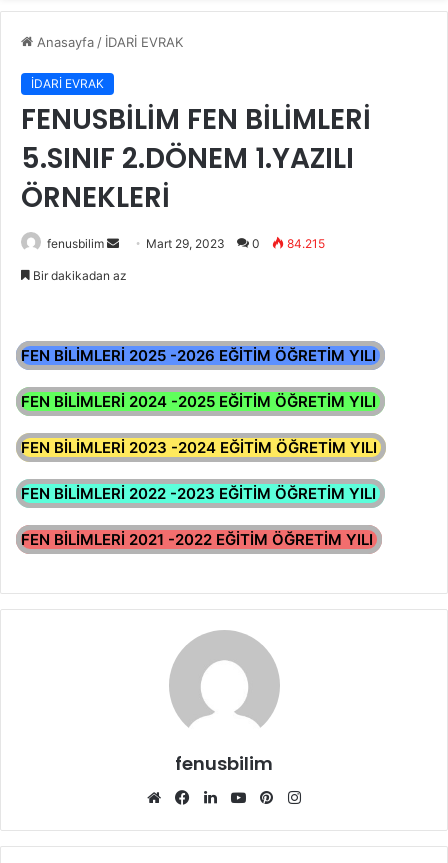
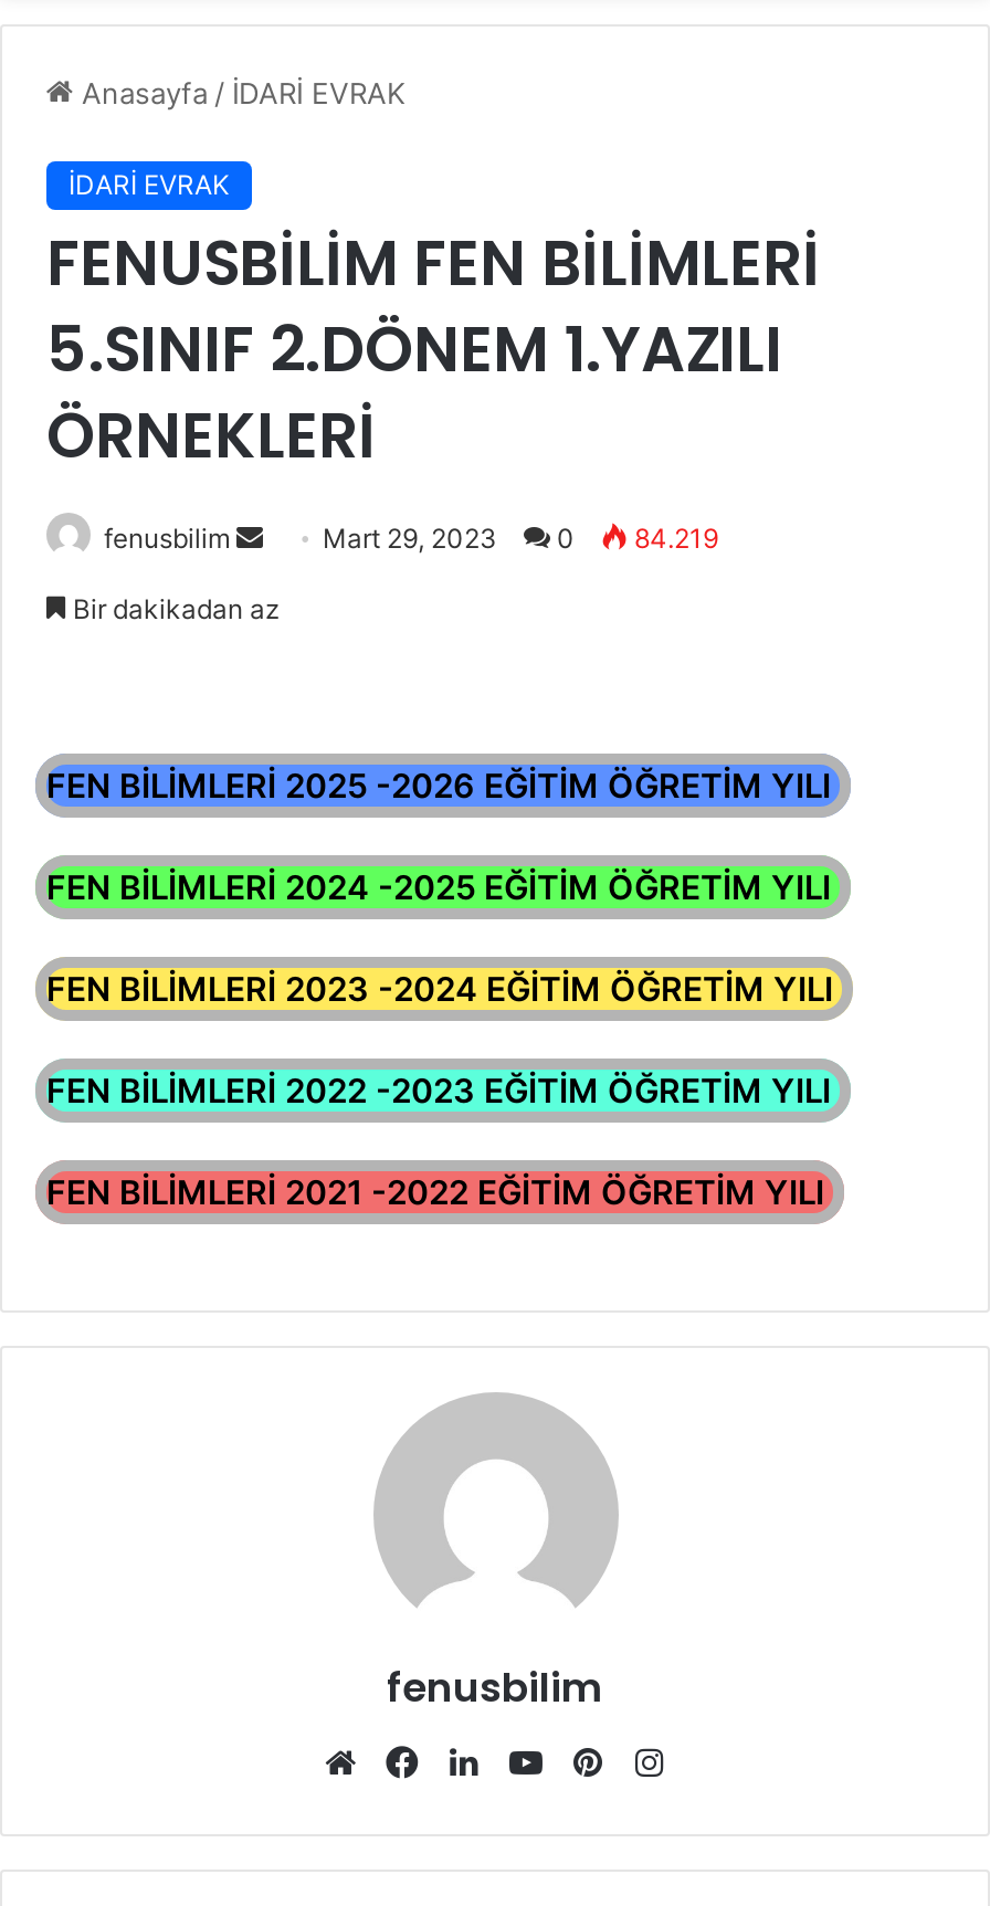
[284,236,325,251] 84.215 -> [628,522,718,555] 84.219

